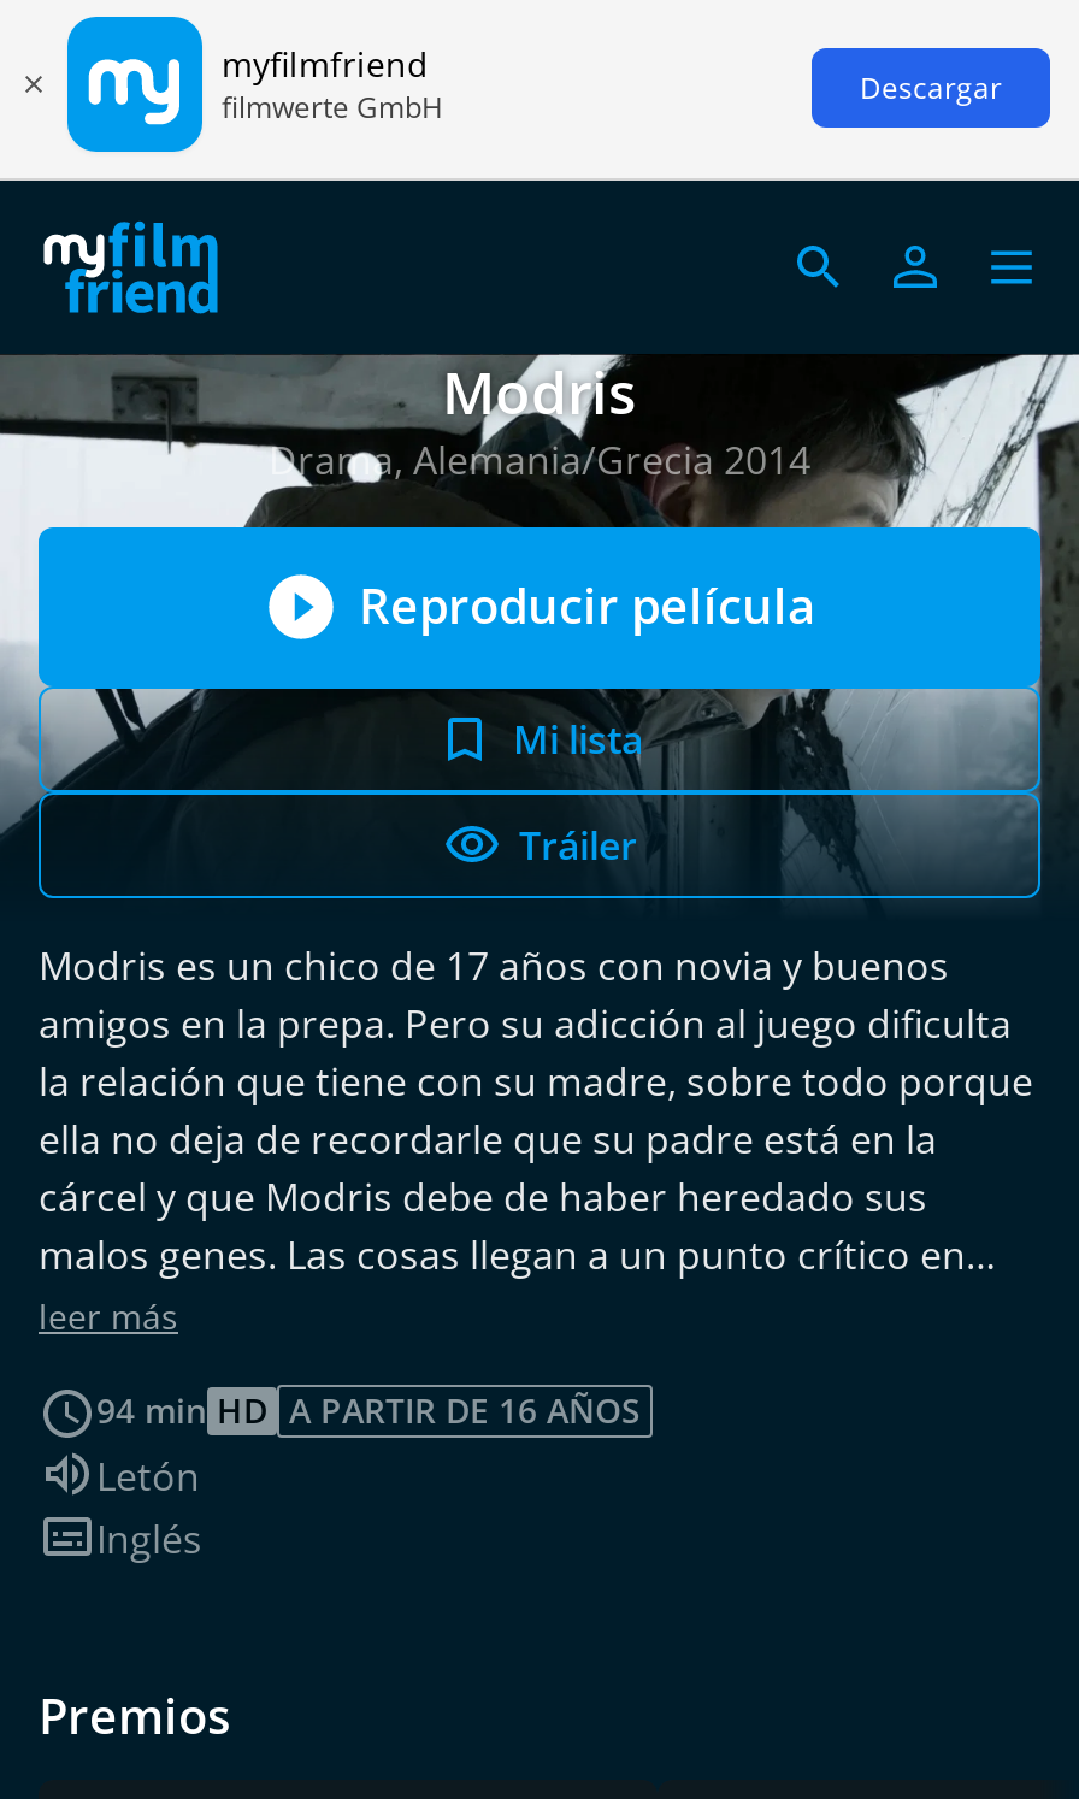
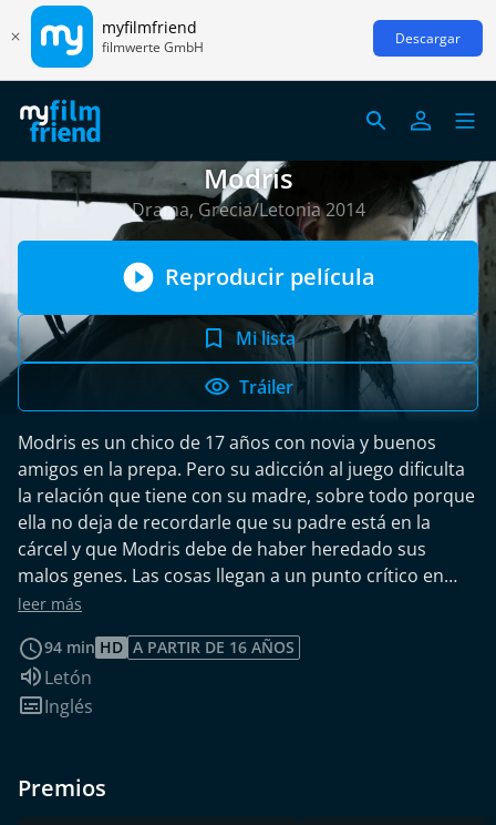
[269,433,810,486] Drama, Alemania/Grecia 2014 -> [131,197,365,222] Drama, Grecia/Letonia 2014

